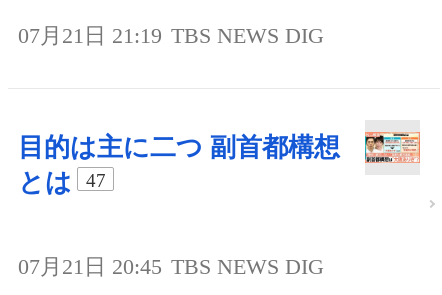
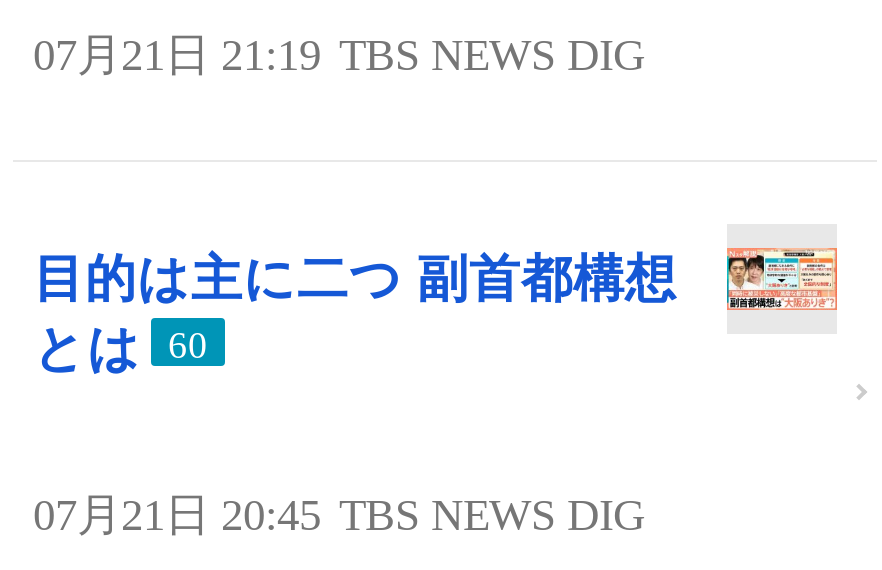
[18,168,105,197] とは 47 -> [33,319,208,377] とは 60

